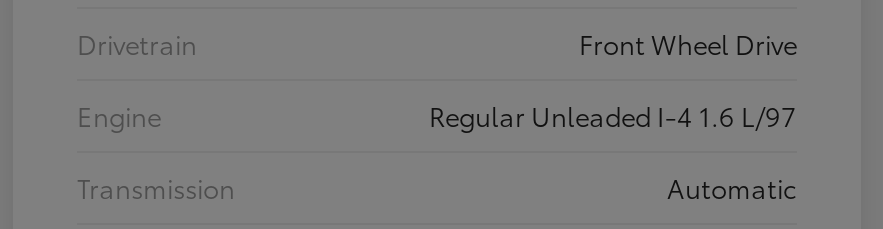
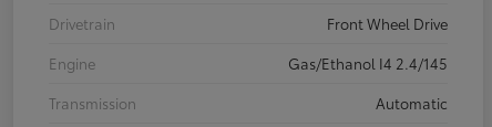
[429,96,797,132] Regular Unleaded I-4 1.6 L/97 -> [288,53,448,73] Gas/Ethanol I4 2.4/145

